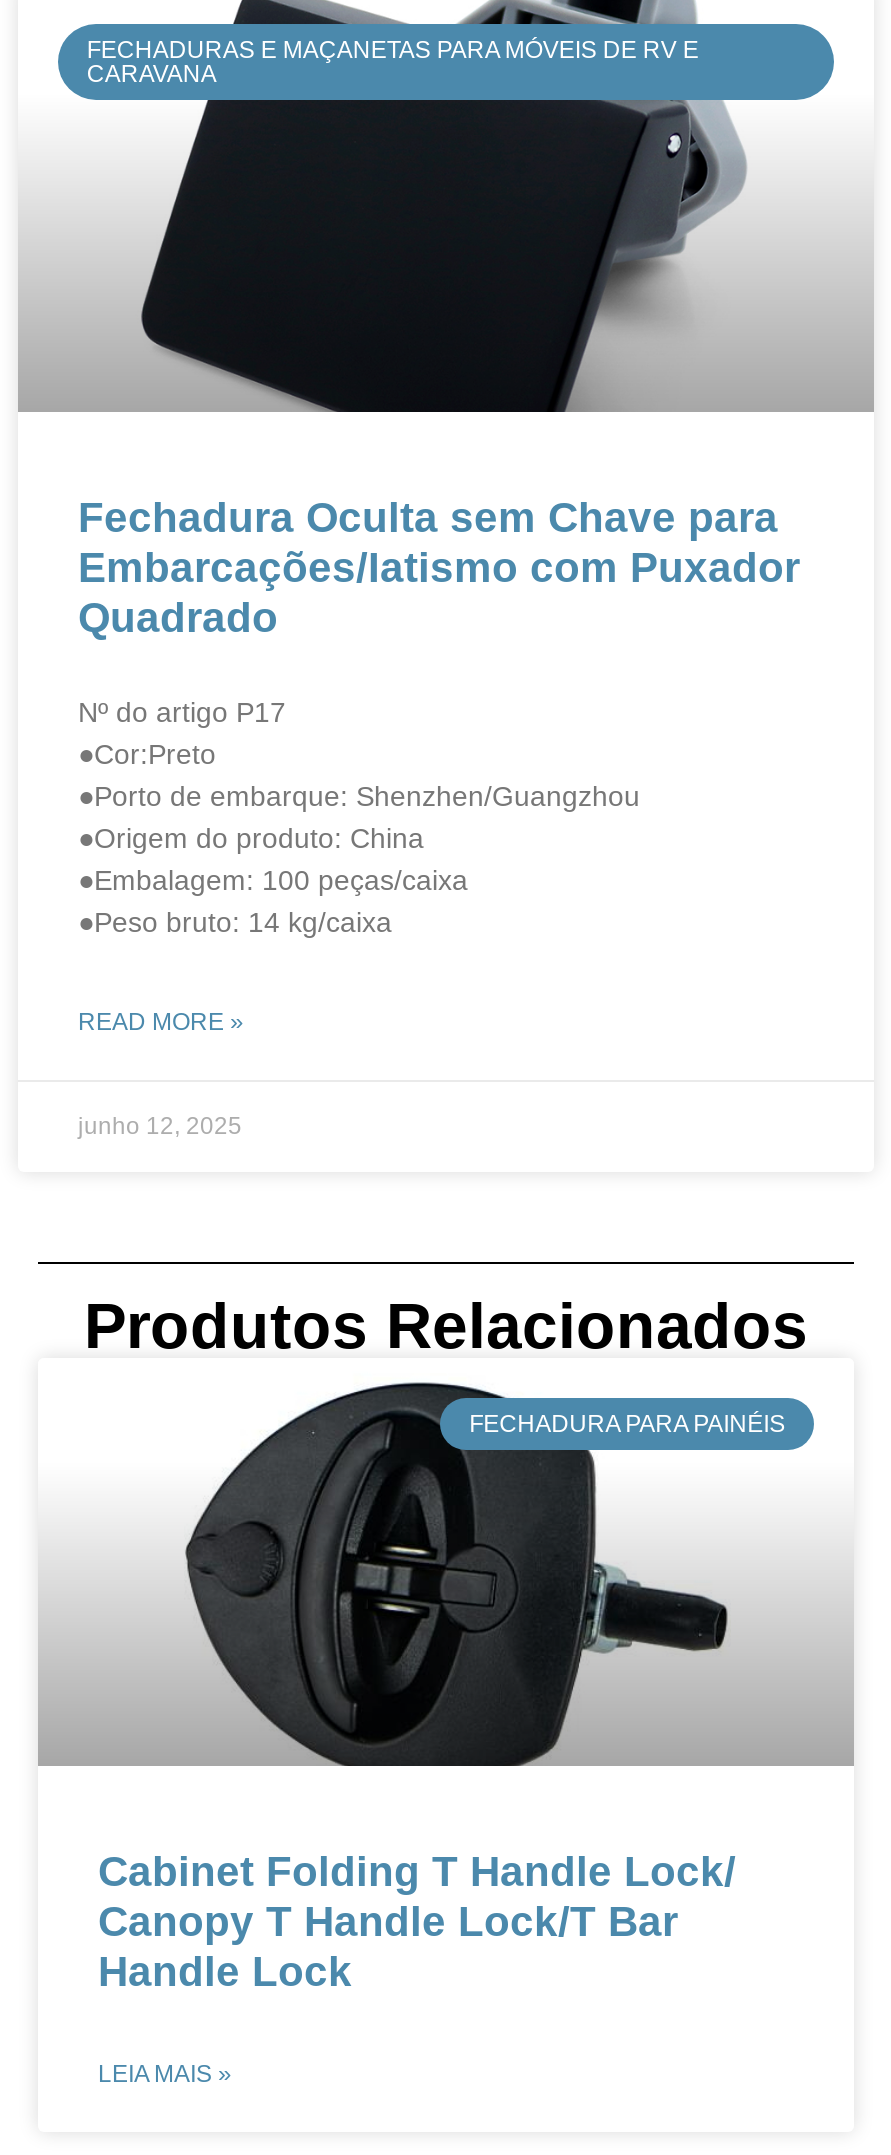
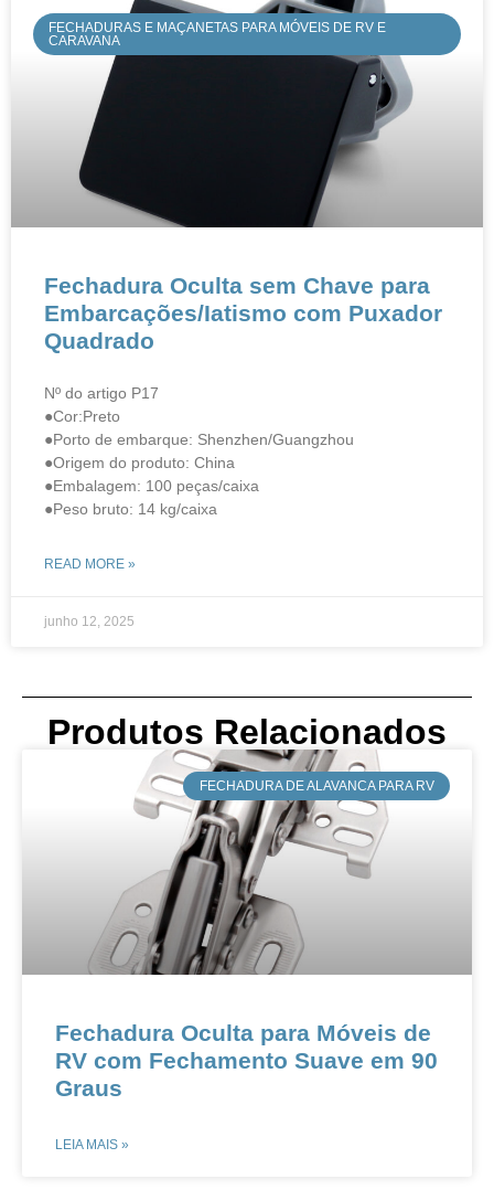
[184,1368,785,1766] [image] | FECHADURA PARA PAINÉIS -> [104,755,434,975] [image] | FECHADURA DE ALAVANCA PARA RV
[98,1848,736,1994] Cabinet Folding T Handle Lock/ | Canopy T Handle Lock/T Bar | Handle Lock -> [55,1020,438,1101] Fechadura Oculta para Móveis de | RV com Fechamento Suave em 90 | Graus

